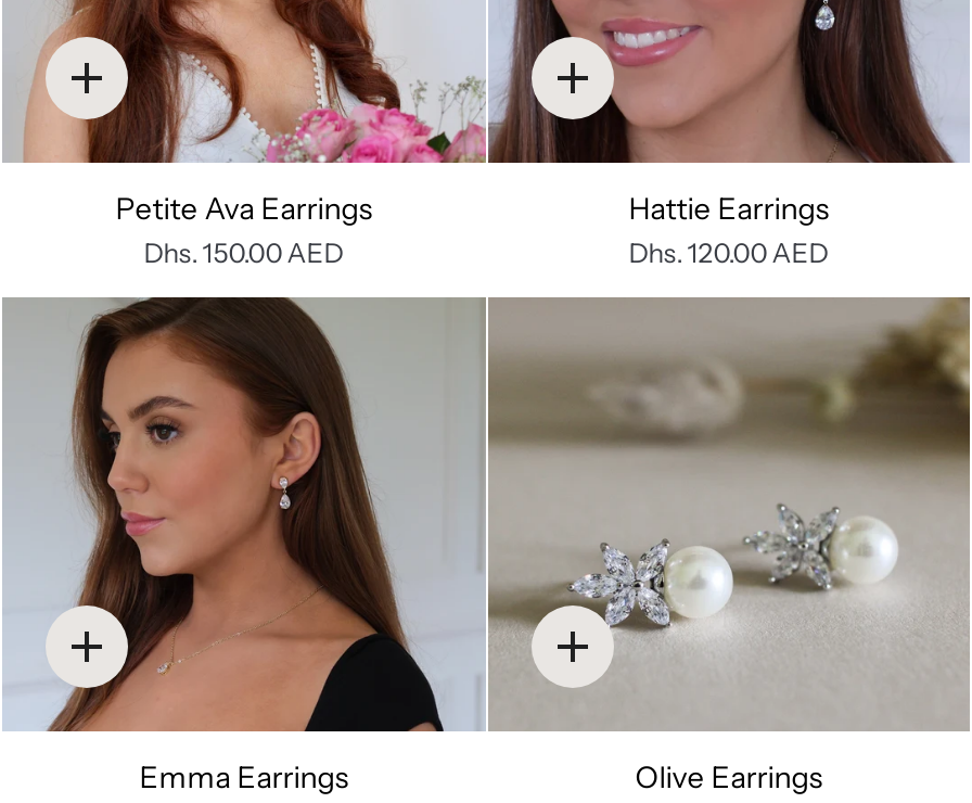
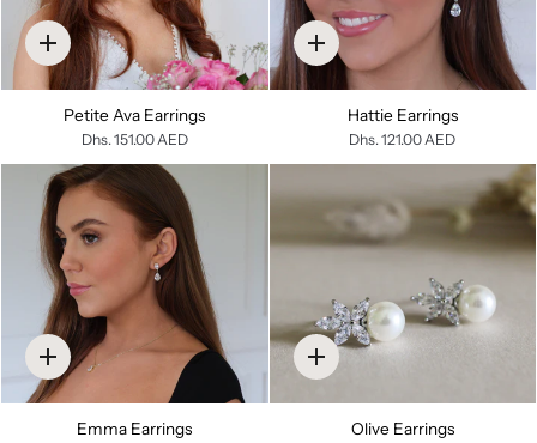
[144,236,343,269] Dhs. 150.00 AED -> [81,130,188,148] Dhs. 151.00 AED
[629,236,828,269] Dhs. 120.00 AED -> [349,130,456,148] Dhs. 121.00 AED

